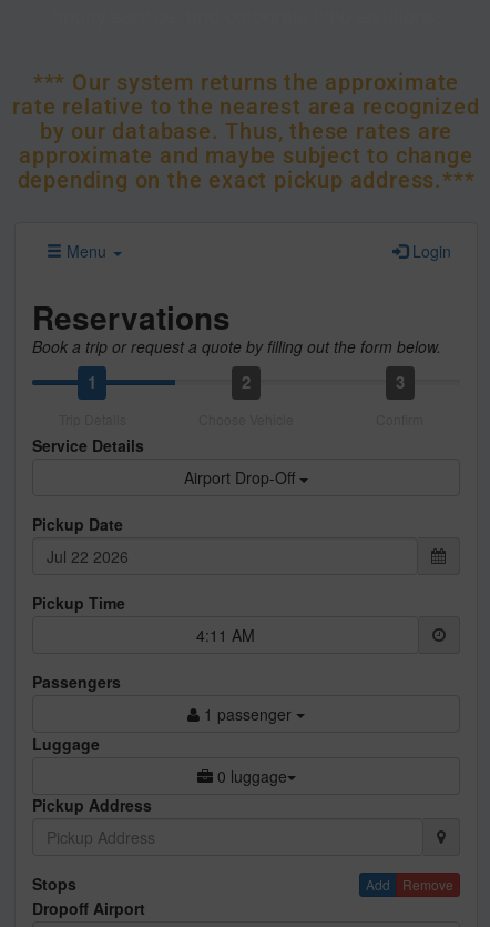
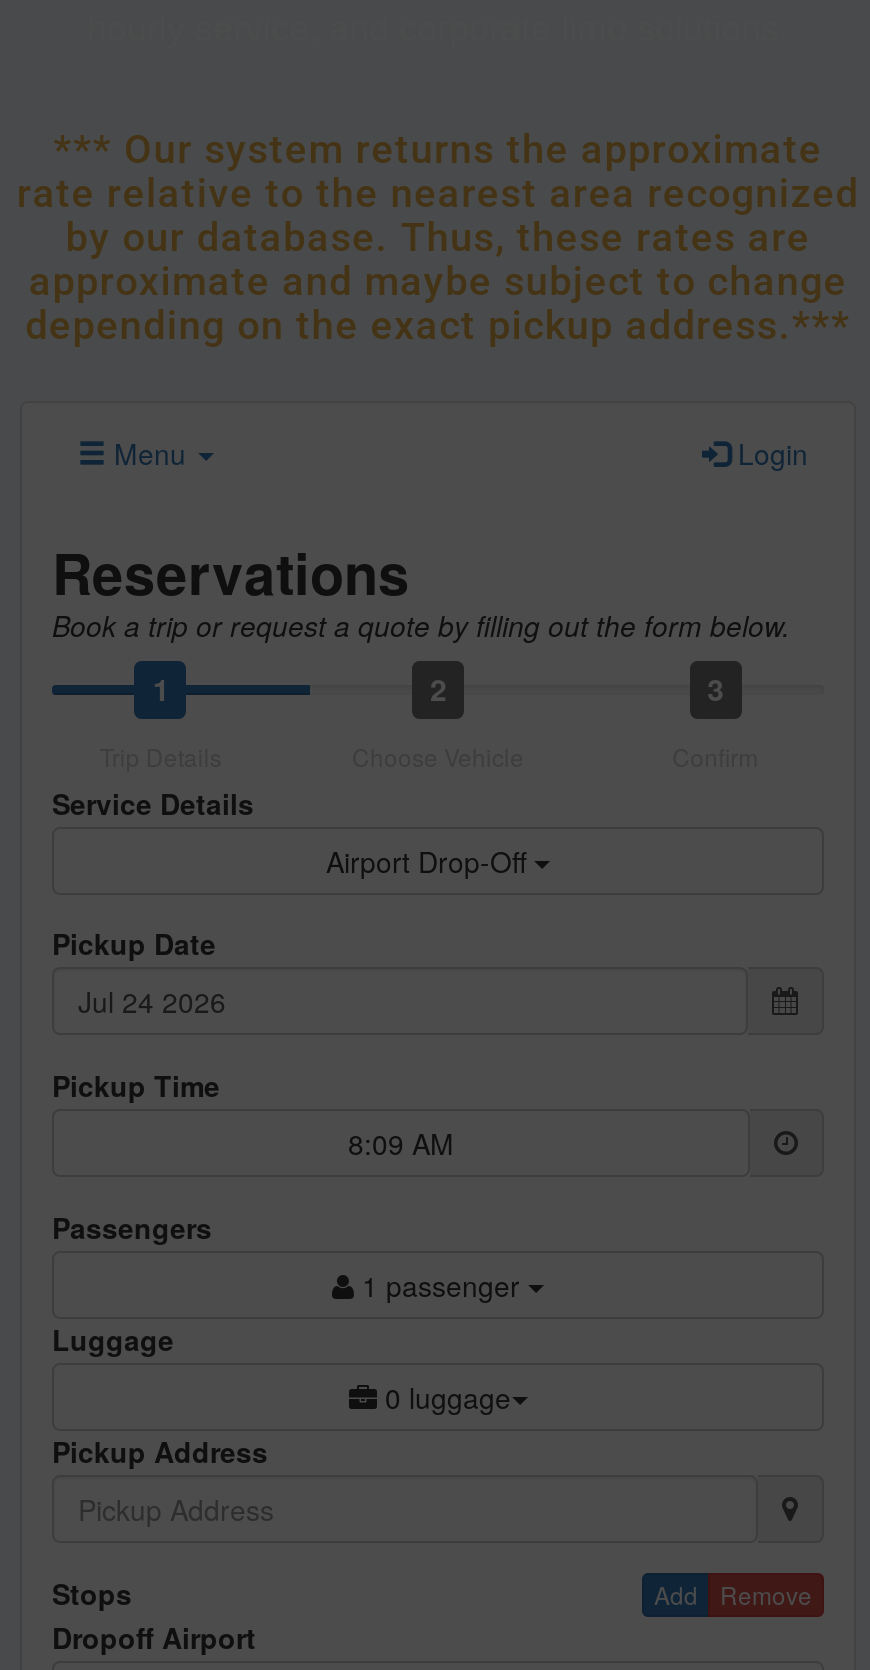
[196,624,255,646] 4:11 AM -> [348,1124,454,1164] 8:09 AM

